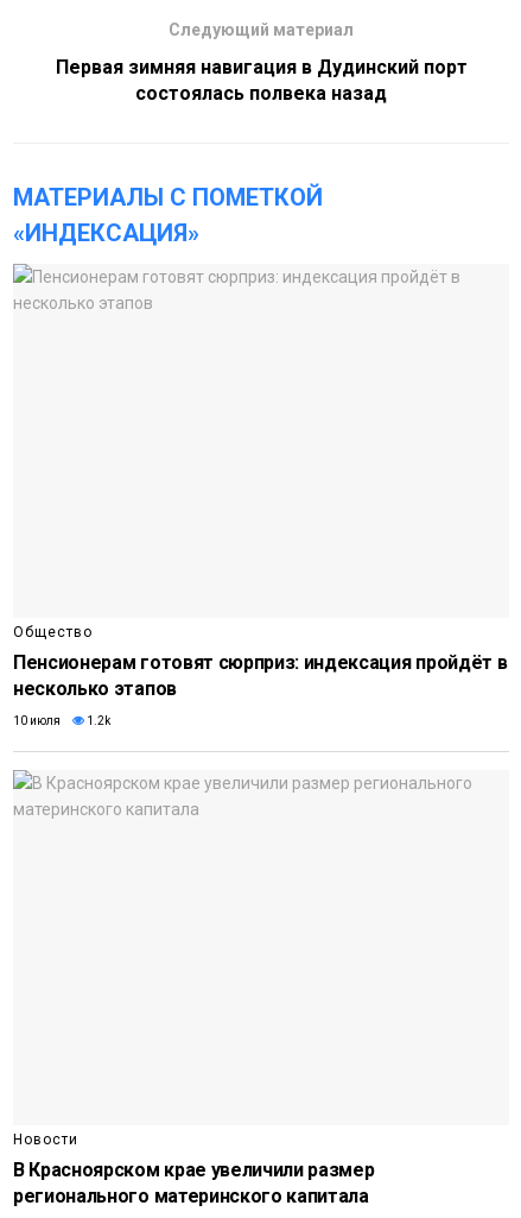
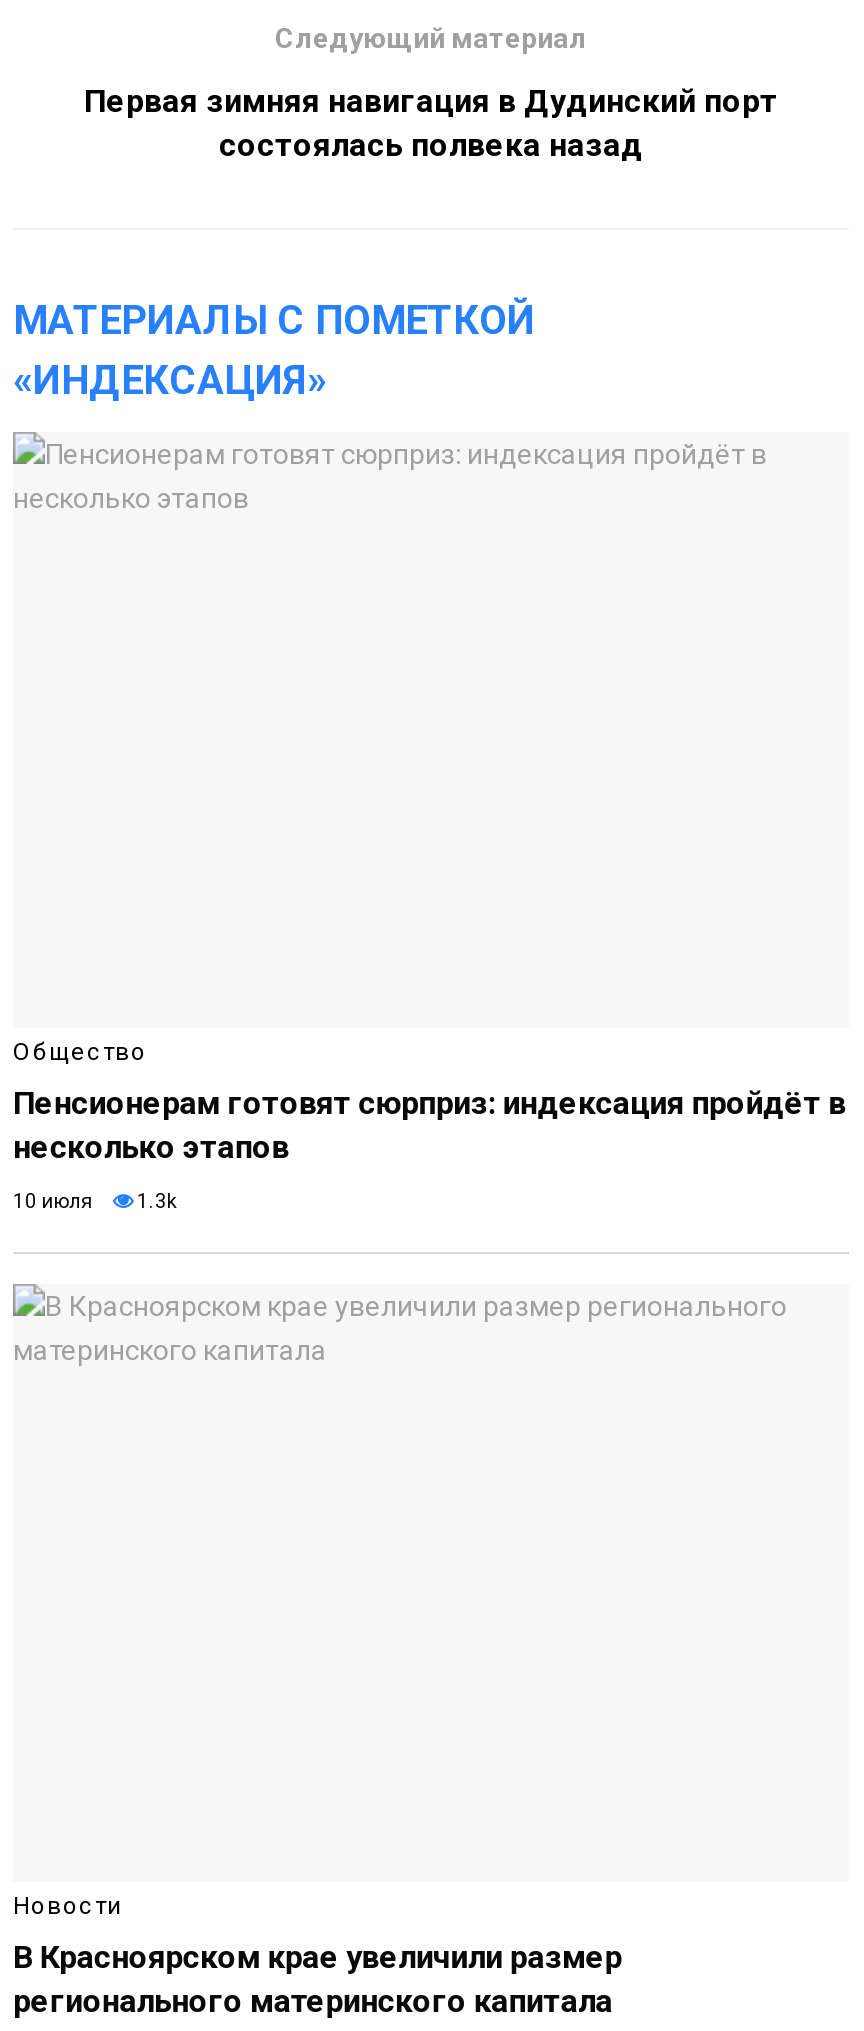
[13,715,110,728] 10 июля 1.2k -> [13,1191,177,1213] 10 июля 1.3k

